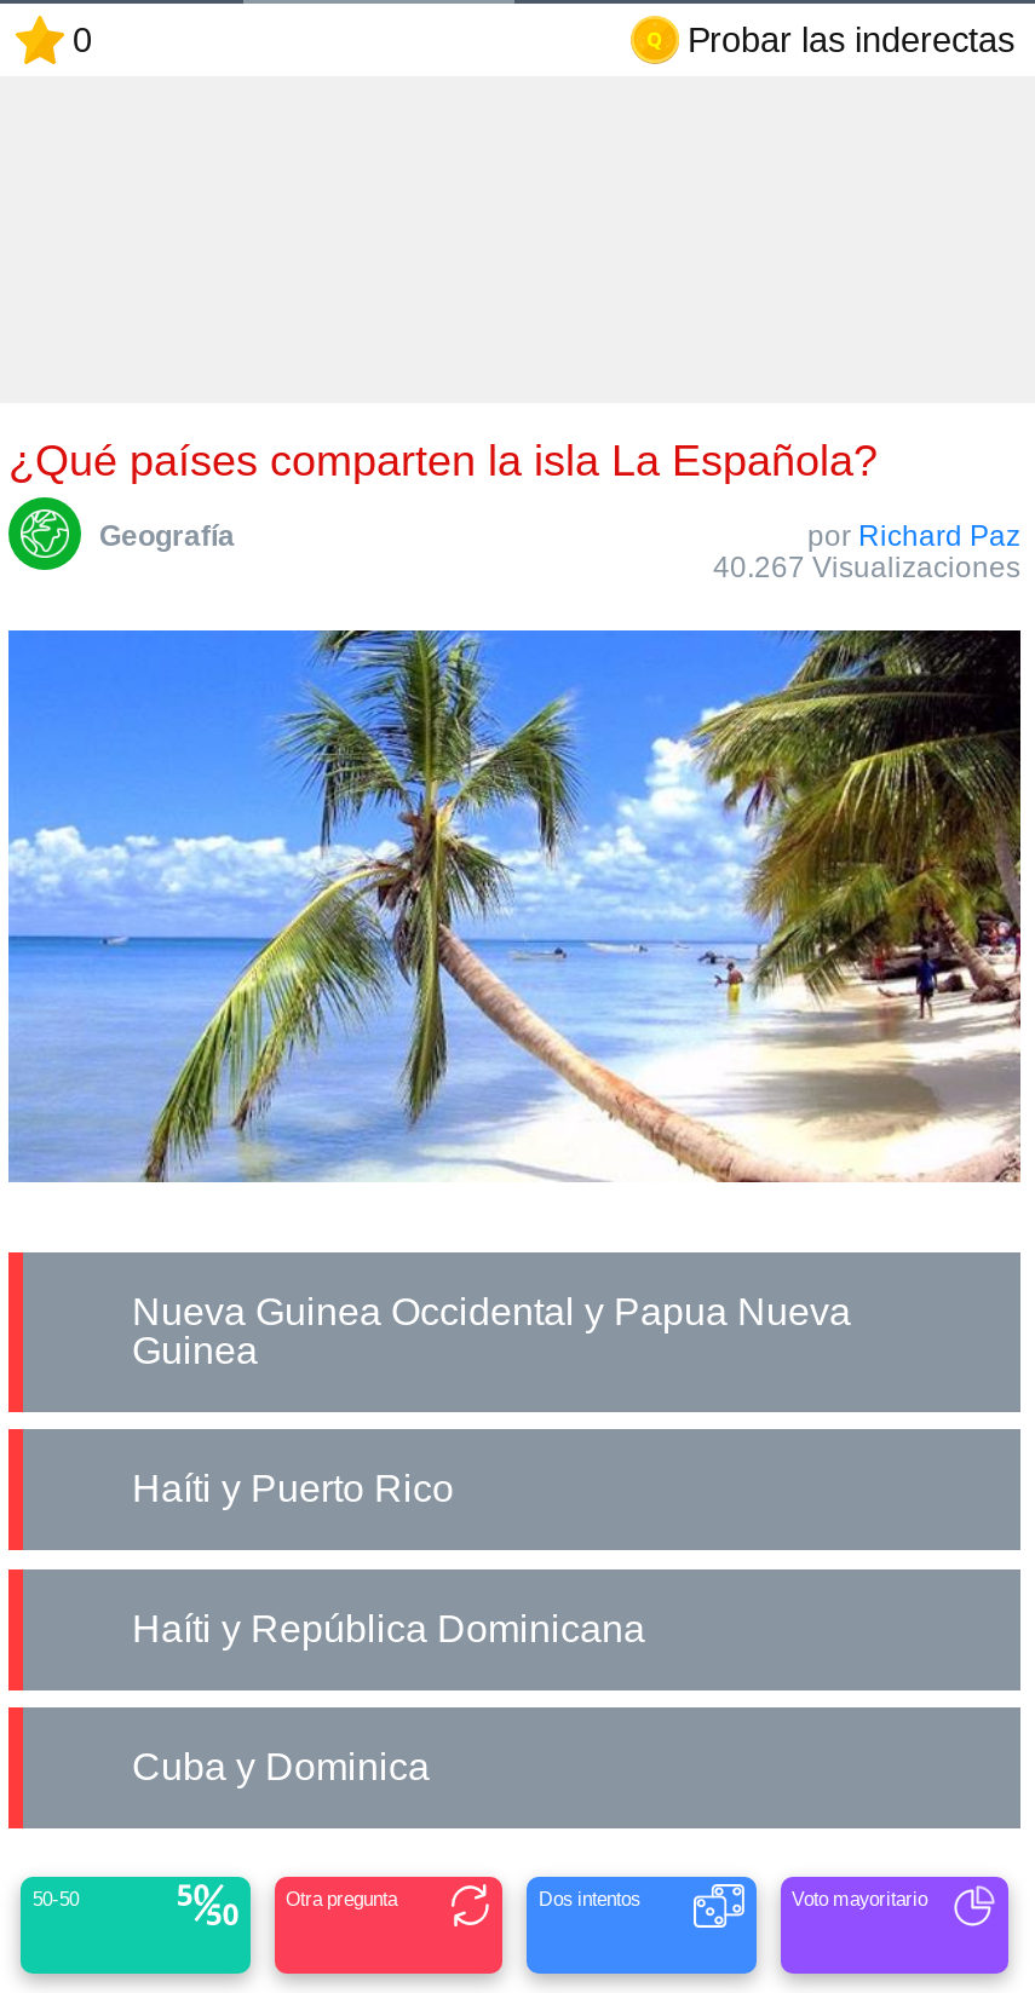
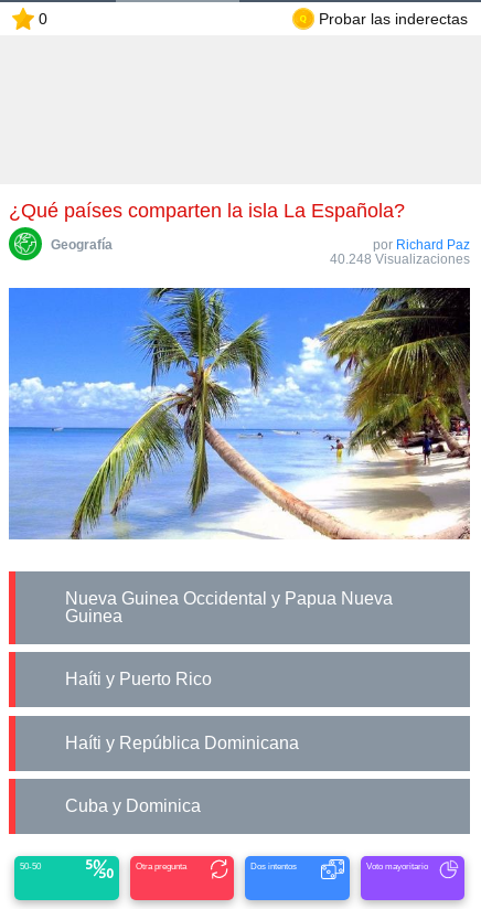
[713,549,1020,583] 40.267 Visualizaciones -> [330,251,470,266] 40.248 Visualizaciones

